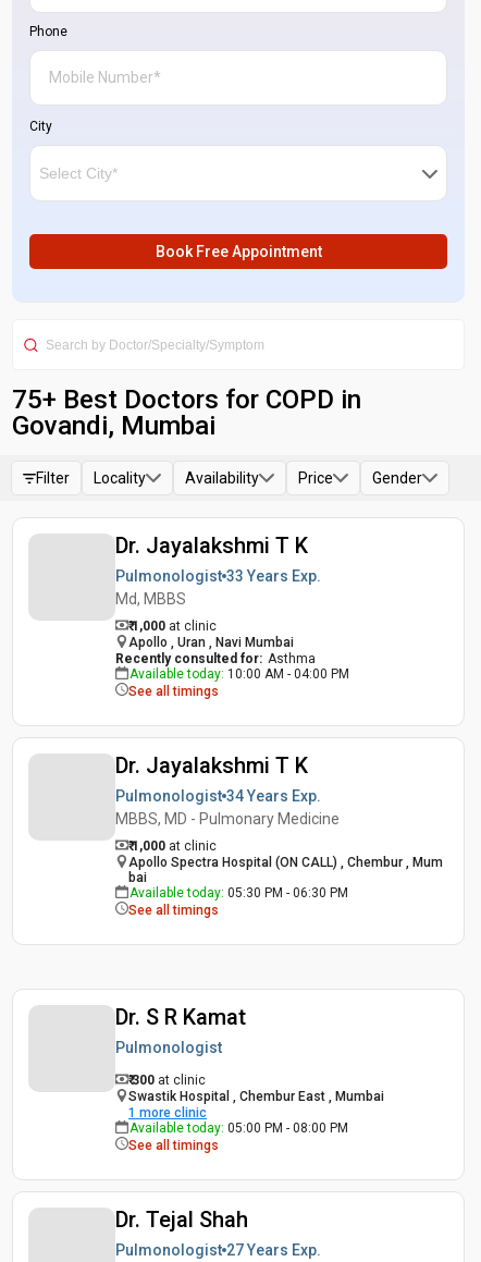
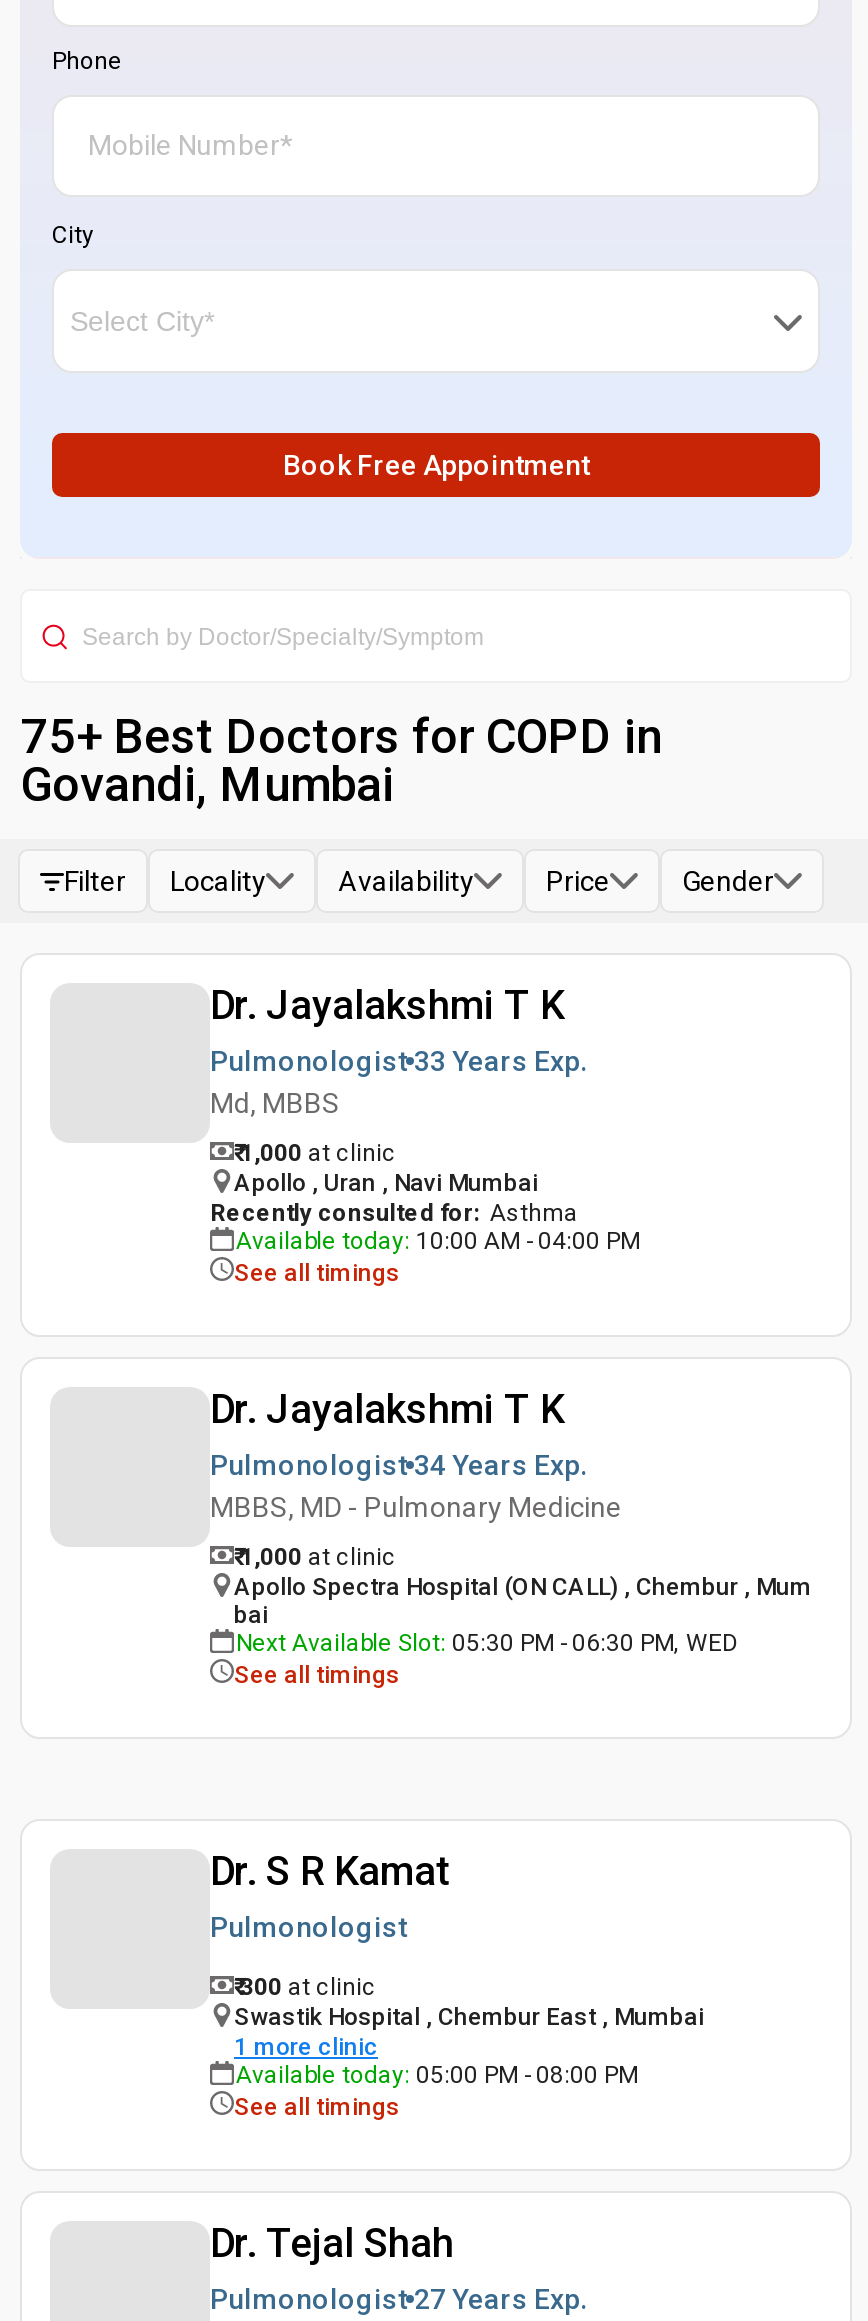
[129,885,348,900] Available today: 05:30 PM - 06:30 PM -> [236,1629,738,1657] Next Available Slot: 05:30 PM - 06:30 PM, WED

